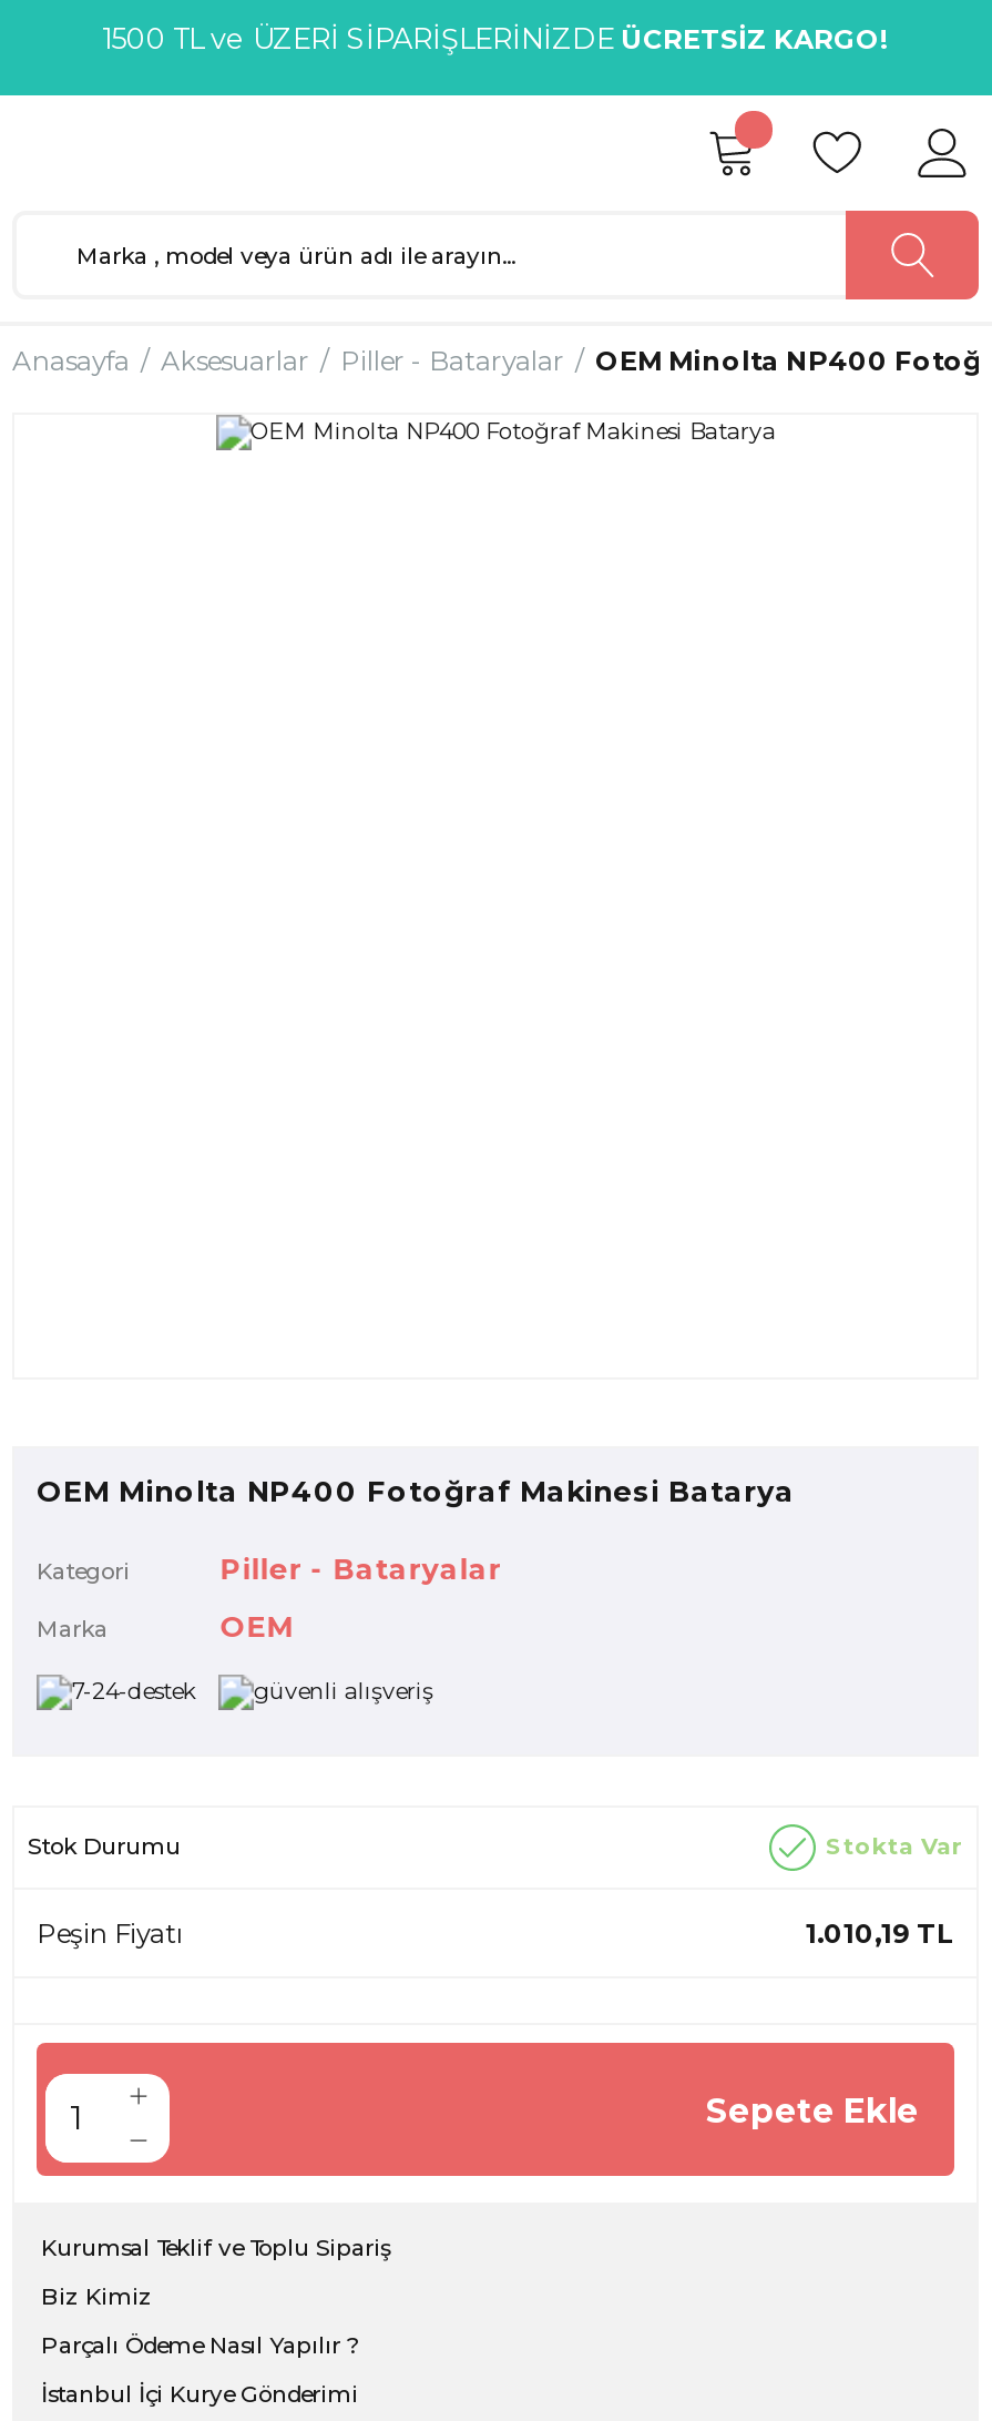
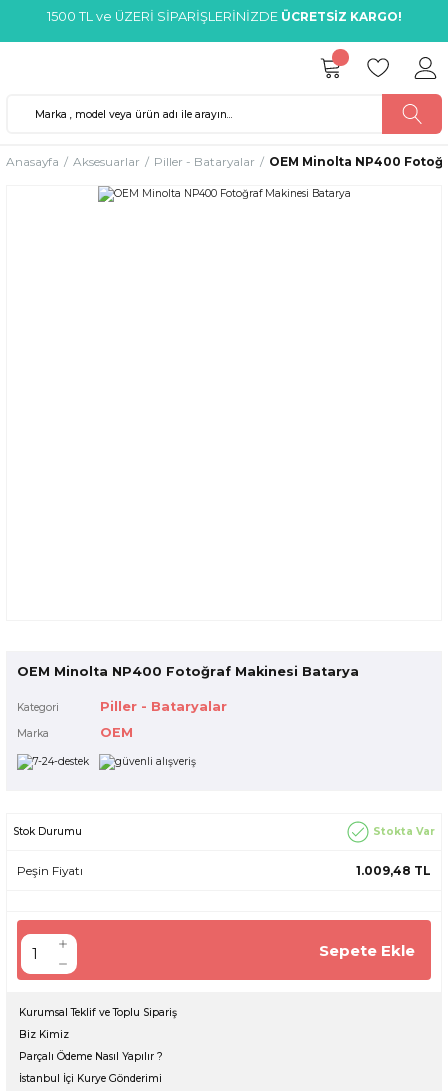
[806,1917,954,1950] 1.010,19 TL -> [356,863,431,878] 1.009,48 TL

